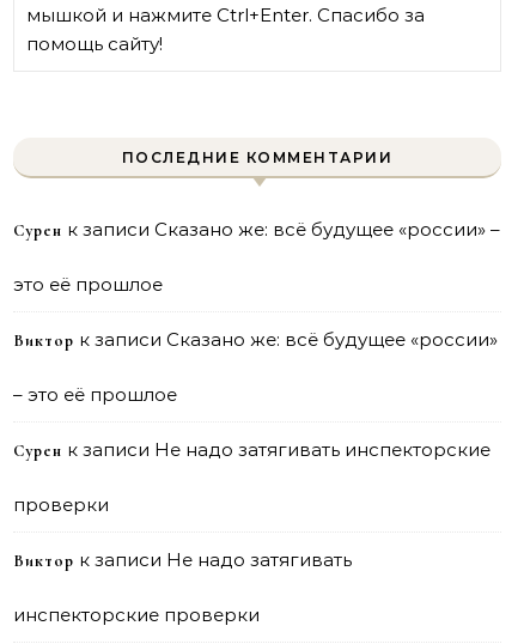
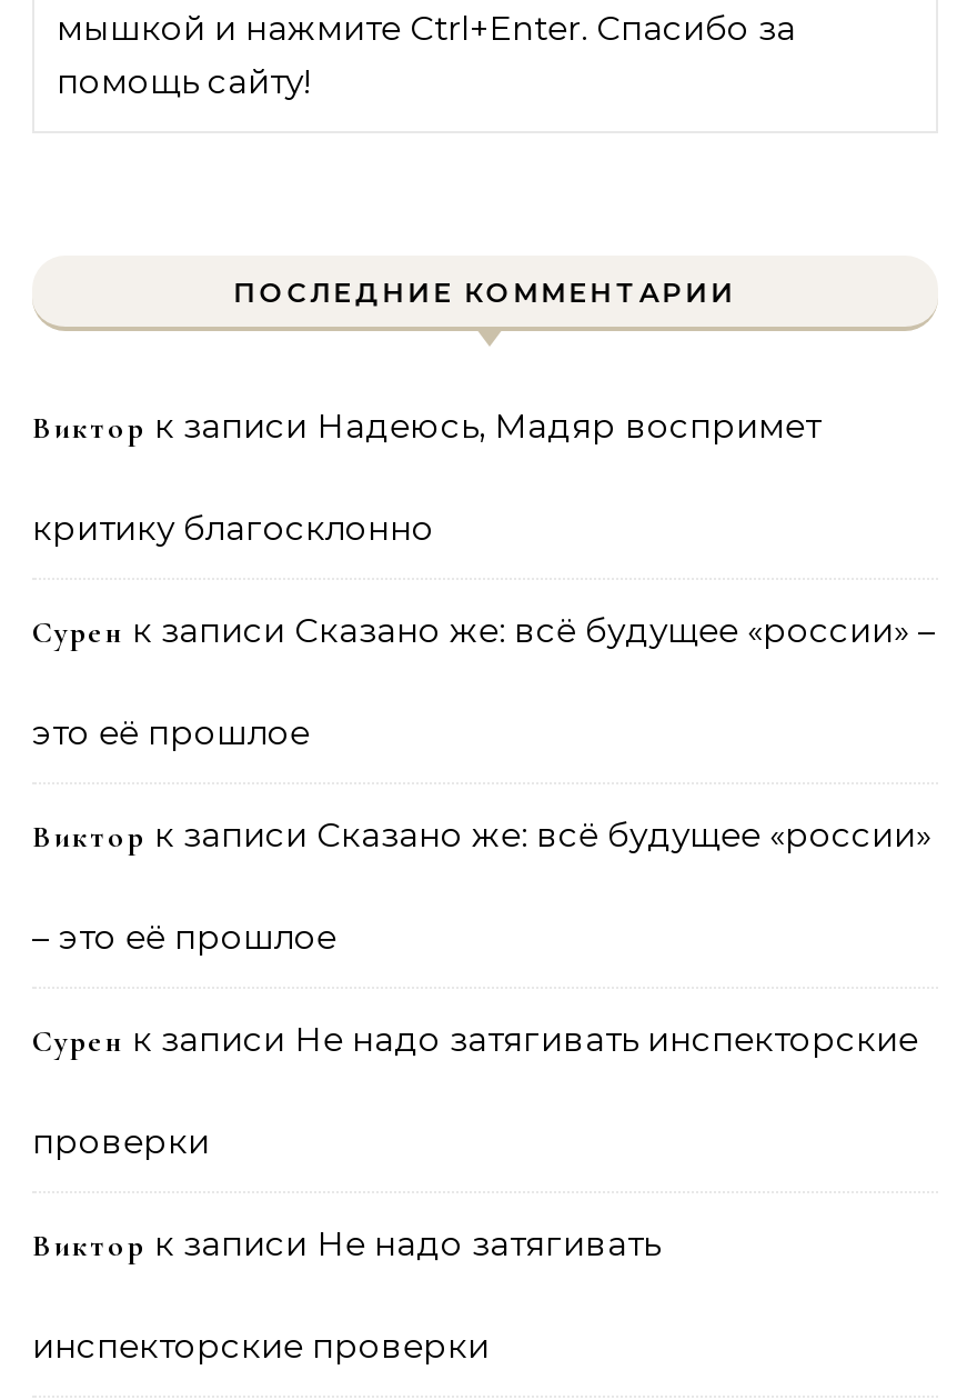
none -> [32,404,820,549] Виктор к записи Надеюсь, Мадяр воспримет | критику благосклонно

